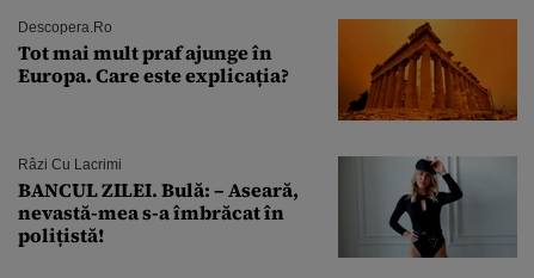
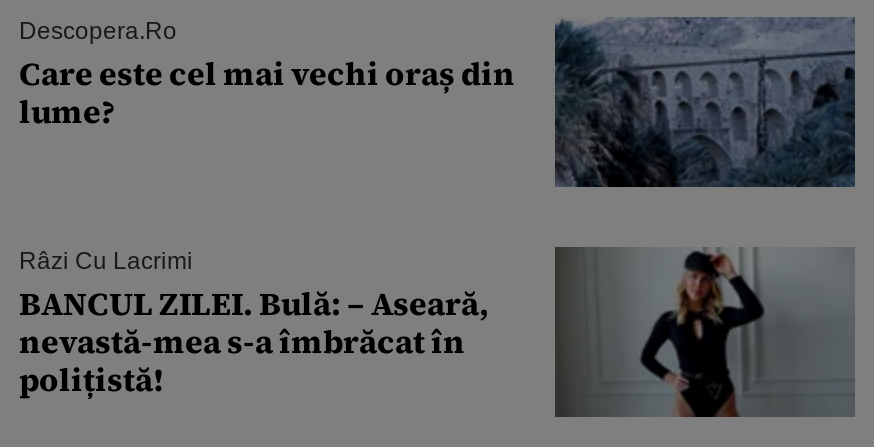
[18,18,518,122] [image] | Tot mai mult praf ajunge în | Europa. Care este explicația? -> [19,15,857,189] [image] | Care este cel mai vechi oraș din | lume?

